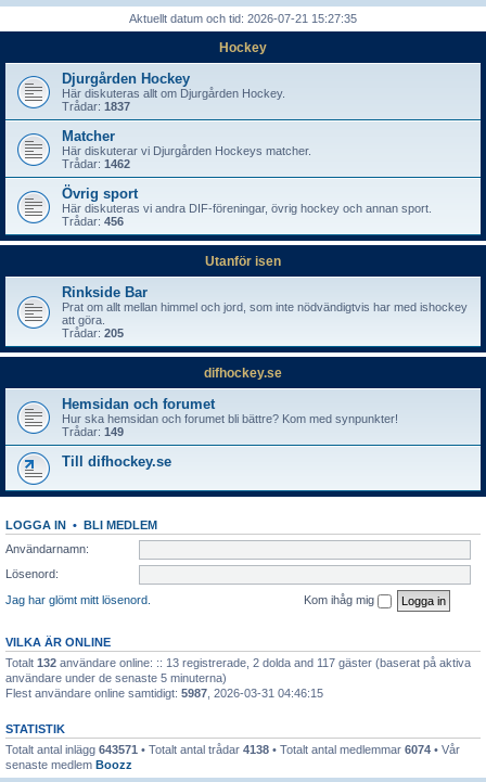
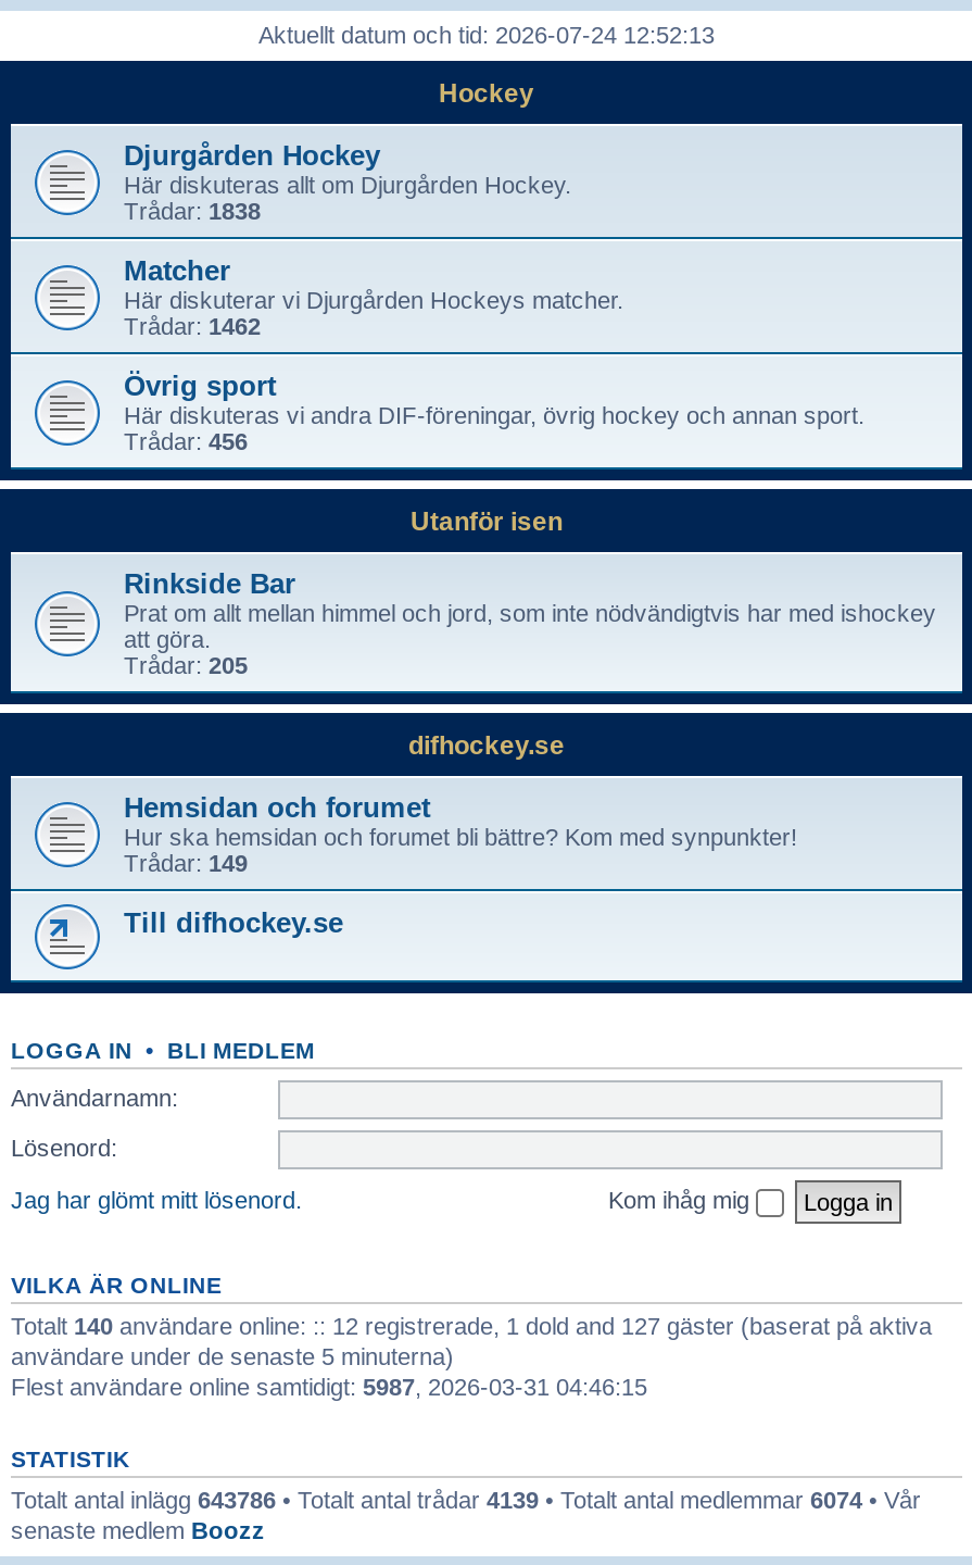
[129,12,357,25] Aktuellt datum och tid: 2026-07-21 15:27:35 -> [258,22,715,48] Aktuellt datum och tid: 2026-07-24 12:52:13
[62,100,130,113] Trådar: 1837 -> [124,198,261,224] Trådar: 1838
[5,656,471,669] Totalt 132 användare online: :: 13 registrerade, 2 dolda and 117 gäster (baserat på aktiva -> [11,1312,932,1338] Totalt 140 användare online: :: 12 registrerade, 1 dold and 127 gäster (baserat på aktiva
[5,742,460,755] Totalt antal inlägg 643571 • Totalt antal trådar 4138 • Totalt antal medlemmar 6074 • Vår -> [11,1486,921,1512] Totalt antal inlägg 643786 • Totalt antal trådar 4139 • Totalt antal medlemmar 6074 • Vår

